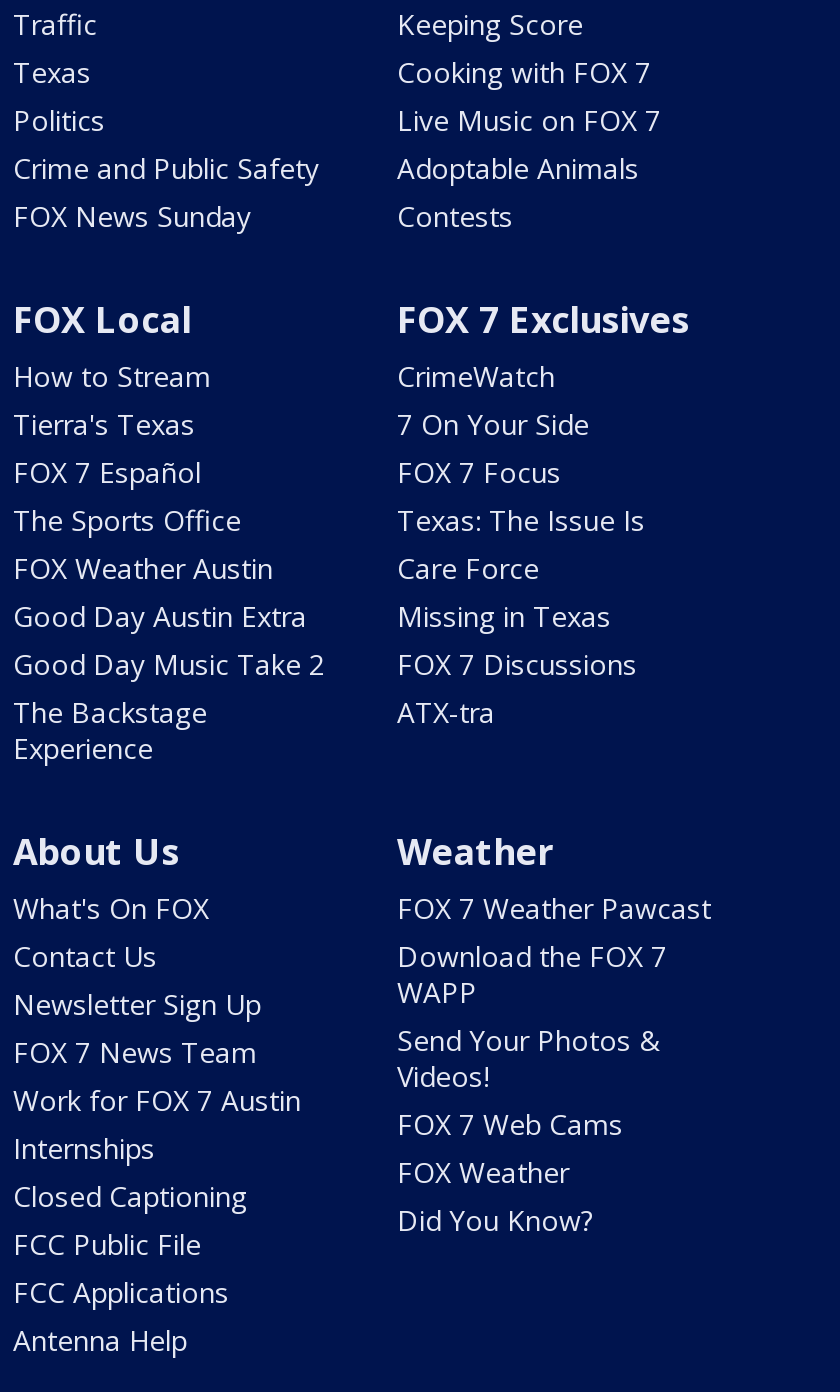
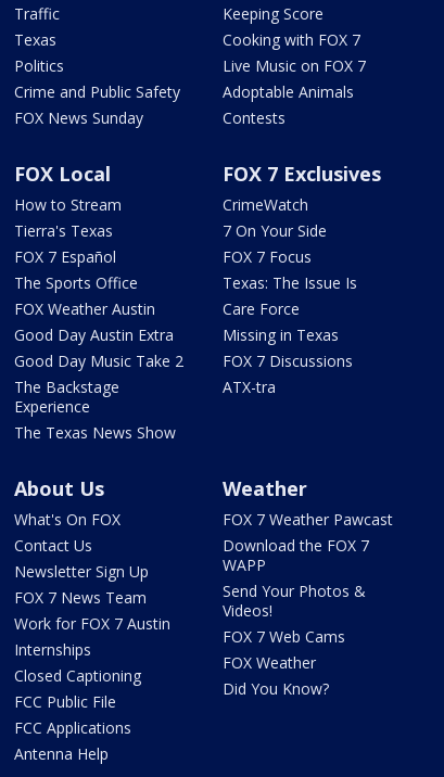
none -> [14,422,176,443] The Texas News Show

